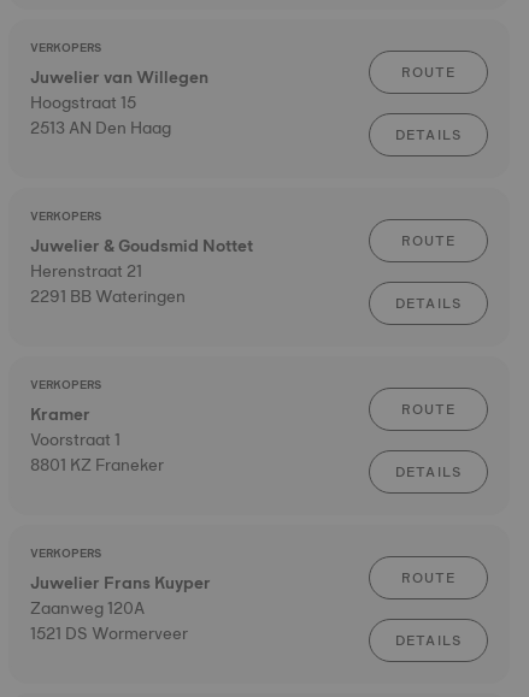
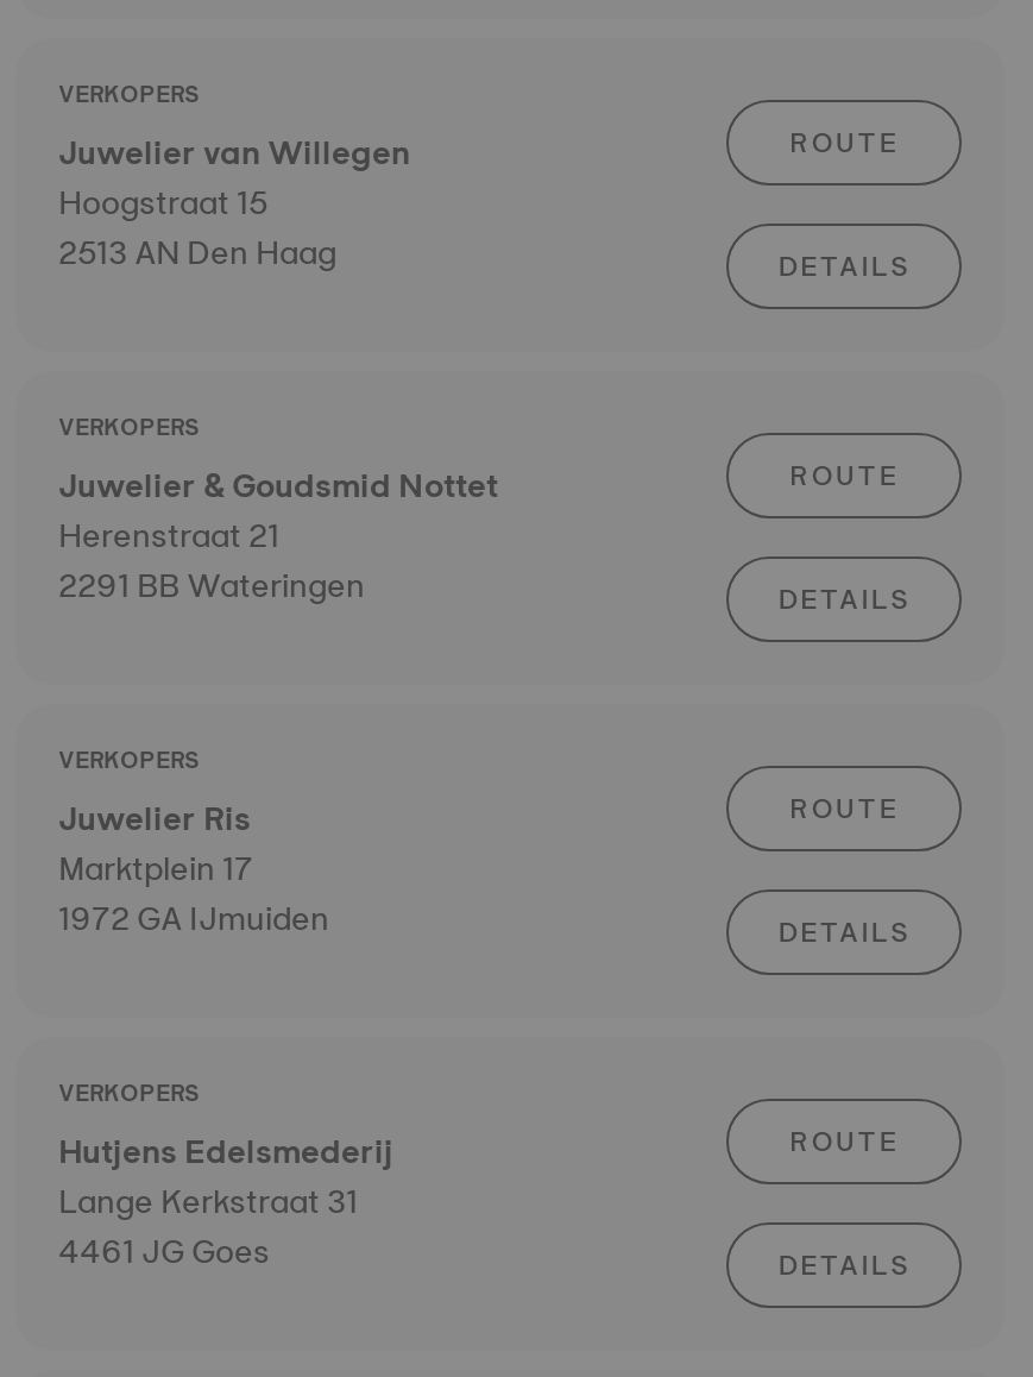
[30,400,164,479] Kramer | Voorstraat 1 | 8801 KZ Franeker -> [58,790,329,947] Juwelier Ris | Marktplein 17 | 1972 GA IJmuiden
[30,568,211,648] Juwelier Frans Kuyper | Zaanweg 120A | 1521 DS Wormerveer -> [58,1123,393,1279] Hutjens Edelsmederij | Lange Kerkstraat 31 | 4461 JG Goes

